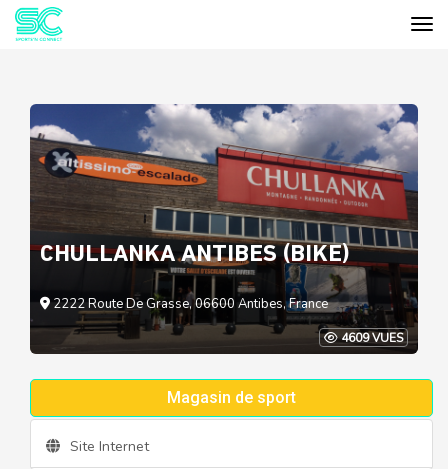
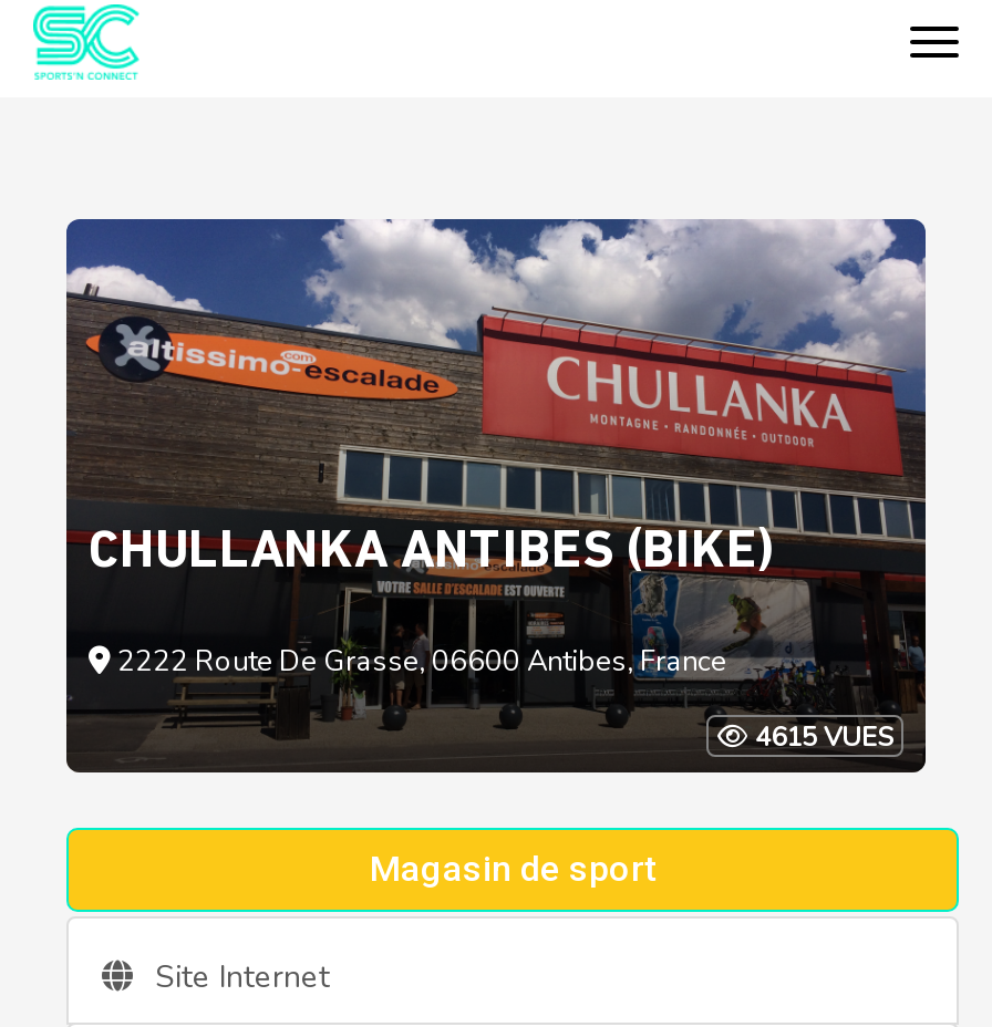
[338,330,403,346] 4609 VUES -> [748,719,892,755] 4615 VUES

